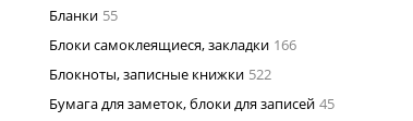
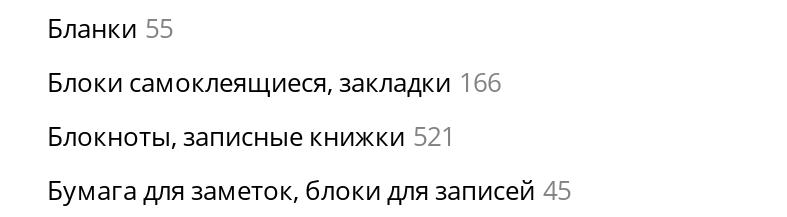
[49,64,271,84] Блокноты, записные книжки 522 -> [47,118,455,154] Блокноты, записные книжки 521

